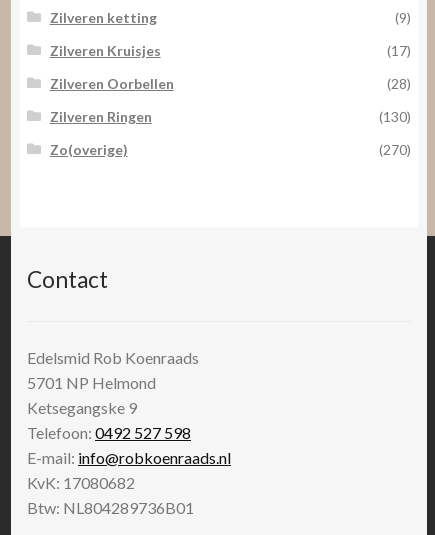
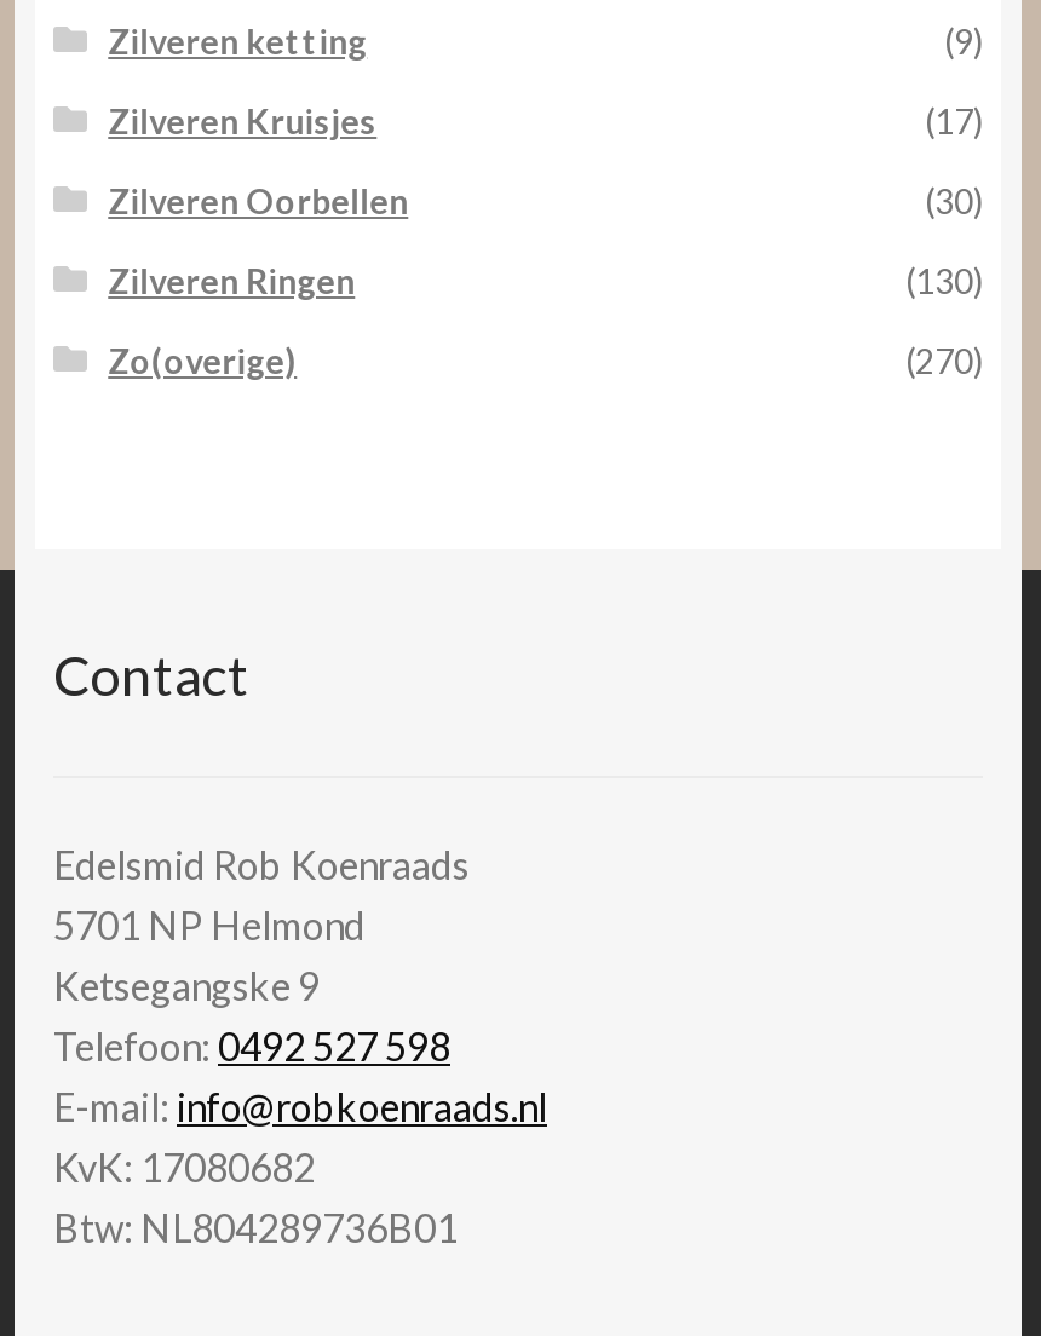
[387,75,411,92] (28) -> [925,180,983,221] (30)

